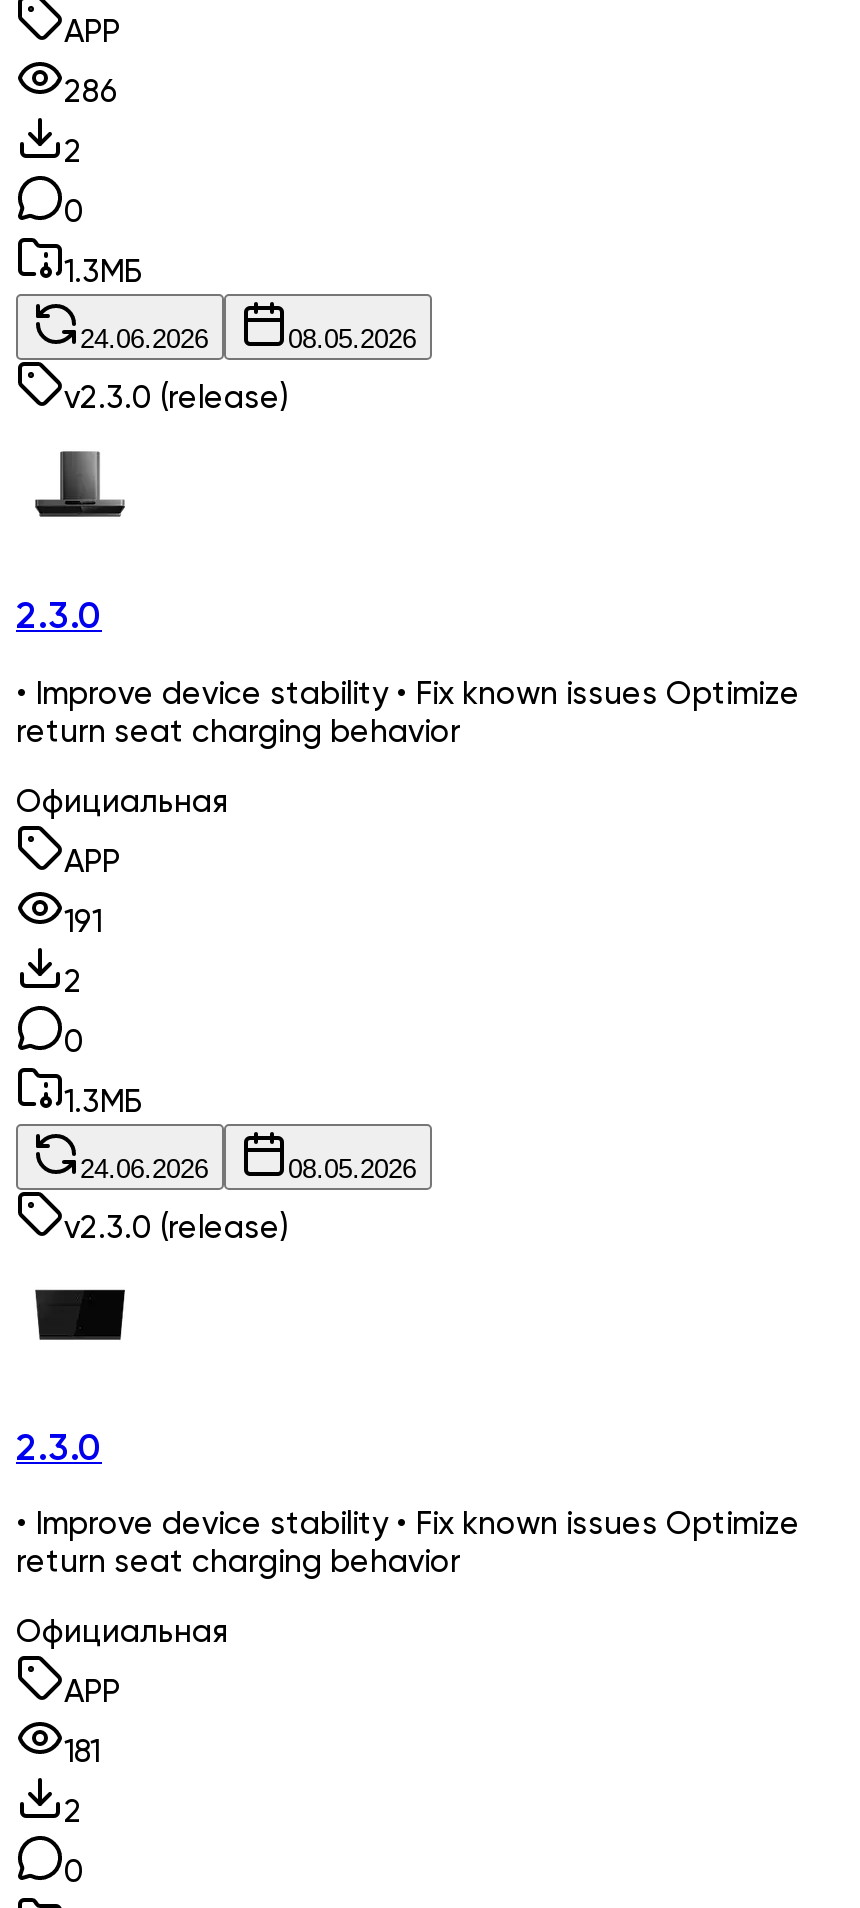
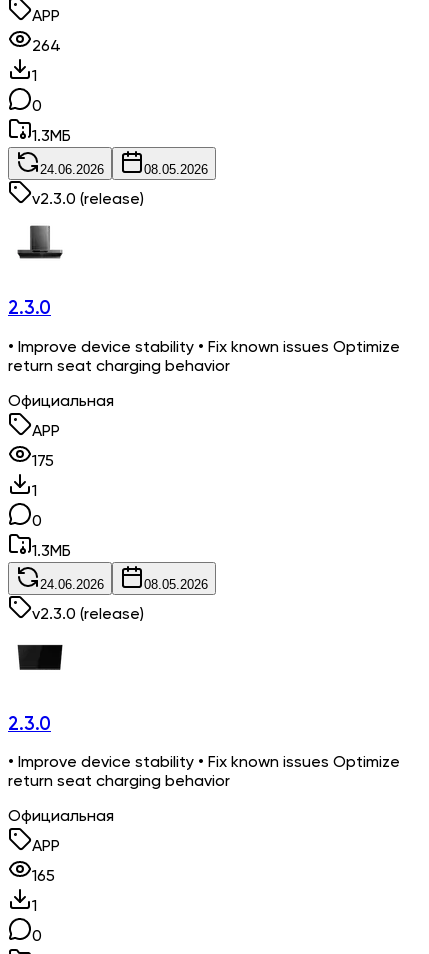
[64,77,118,109] 286 -> [32,39,61,55] 264
[64,137,82,169] 2 -> [32,69,37,85] 1
[64,908,102,940] 191 -> [32,454,54,470] 175
[64,968,82,1000] 2 -> [32,484,37,500] 1
[64,1739,100,1771] 181 -> [32,869,55,885] 165
[64,1799,82,1831] 2 -> [32,899,37,915] 1

